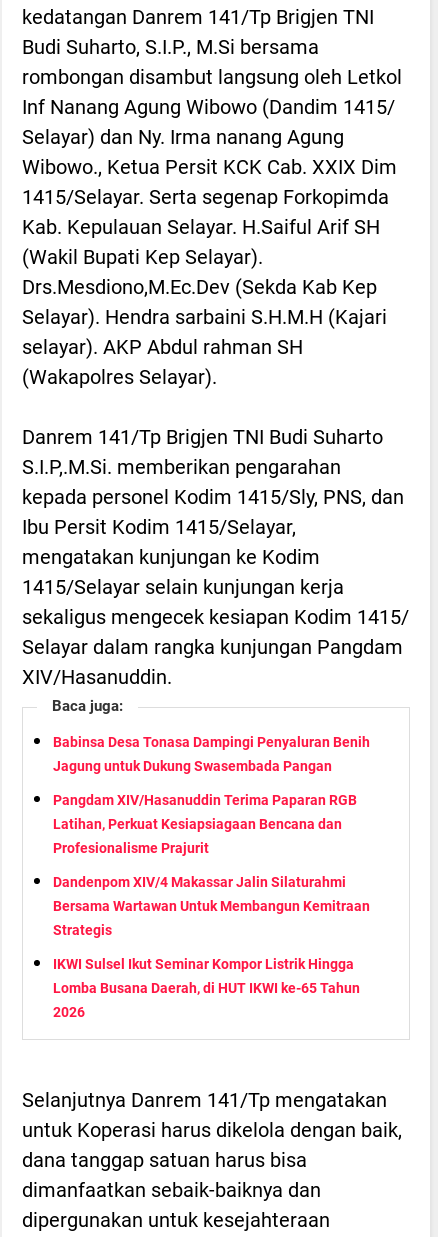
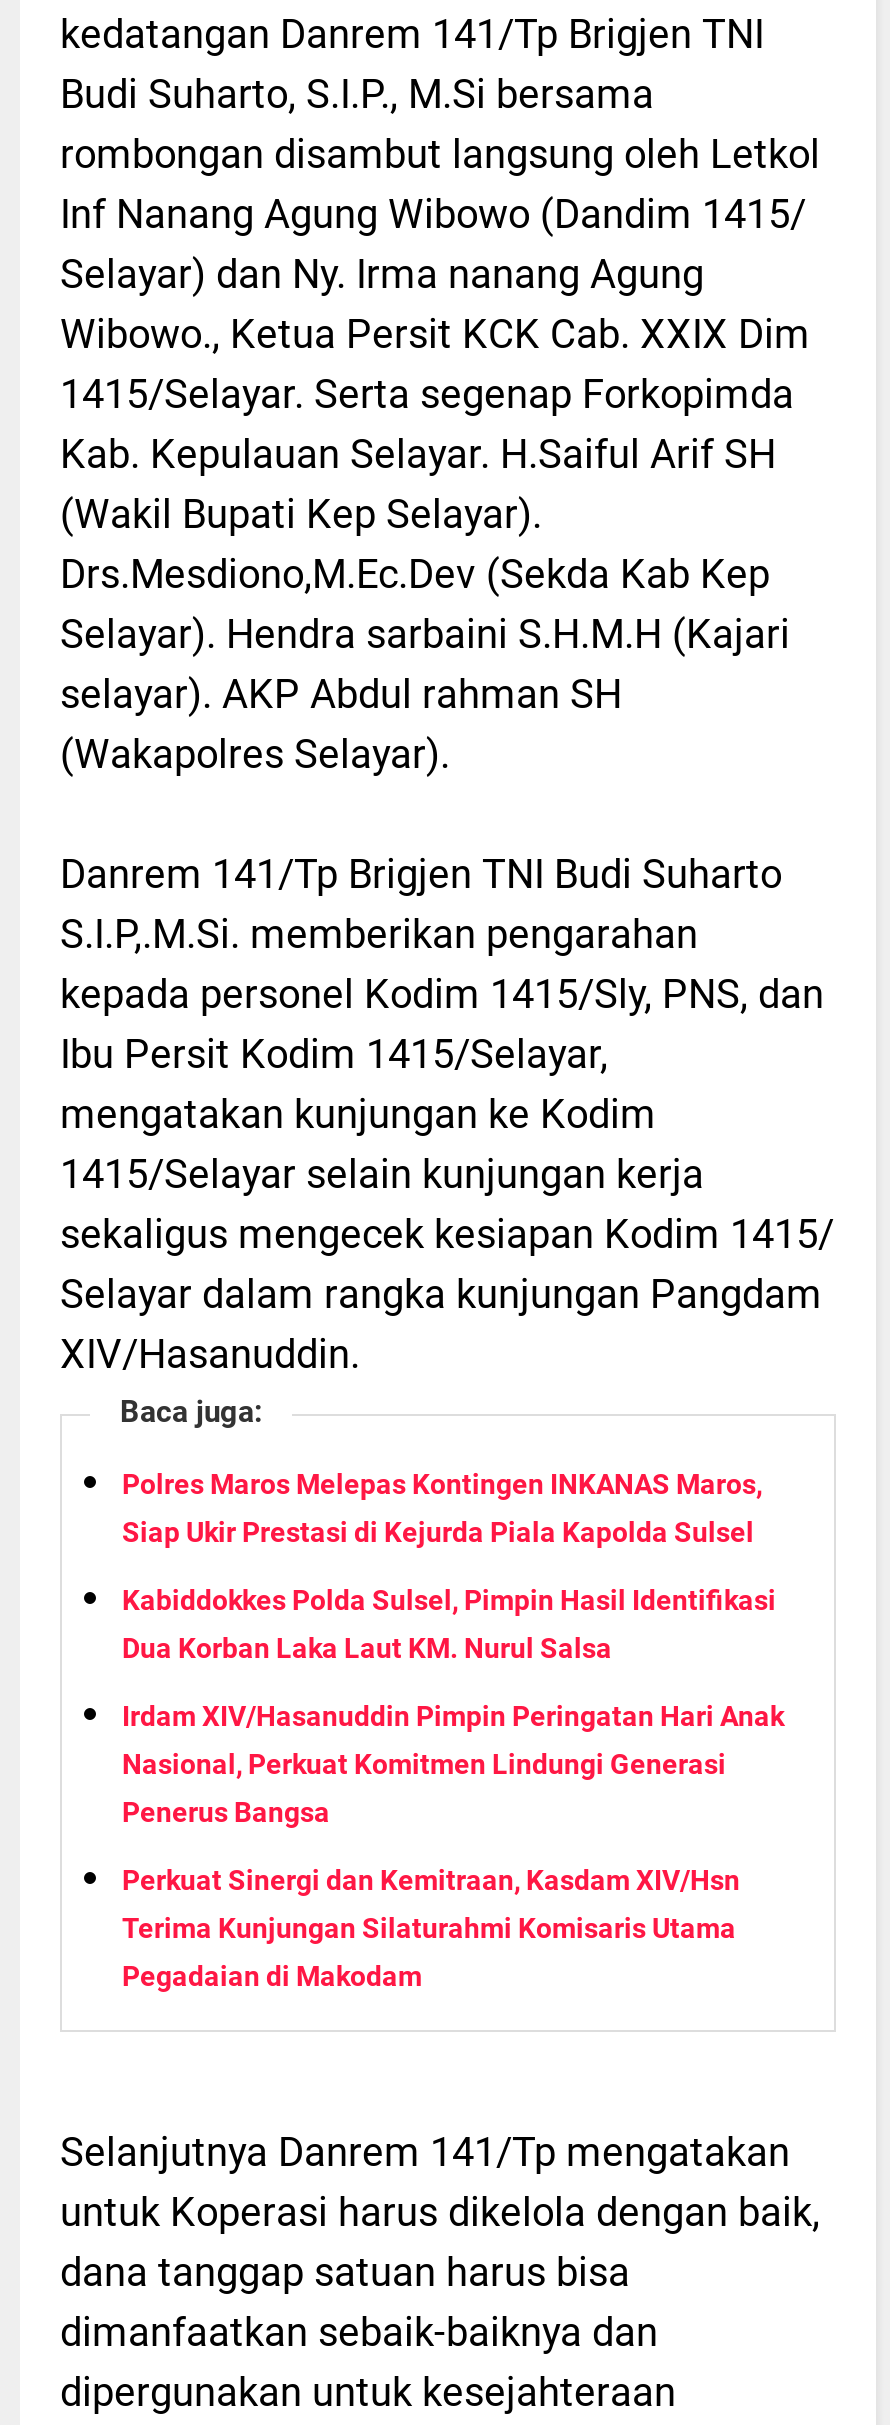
[53,734,370,1020] Babinsa Desa Tonasa Dampingi Penyaluran Benih | Jagung untuk Dukung Swasembada Pangan | Pangdam XIV/Hasanuddin Terima Paparan RGB | Latihan, Perkuat Kesiapsiagaan Bencana dan | Profesionalisme Prajurit | Dandenpom XIV/4 Makassar Jalin Silaturahmi | Bersama Wartawan Untuk Membangun Kemitraan | Strategis | IKWI Sulsel Ikut Seminar Kompor Listrik Hingga | Lomba Busana Daerah, di HUT IKWI ke-65 Tahun | 2026 -> [122,1468,784,1992] Polres Maros Melepas Kontingen INKANAS Maros, | Siap Ukir Prestasi di Kejurda Piala Kapolda Sulsel | Kabiddokkes Polda Sulsel, Pimpin Hasil Identifikasi | Dua Korban Laka Laut KM. Nurul Salsa | Irdam XIV/Hasanuddin Pimpin Peringatan Hari Anak | Nasional, Perkuat Komitmen Lindungi Generasi | Penerus Bangsa | Perkuat Sinergi dan Kemitraan, Kasdam XIV/Hsn | Terima Kunjungan Silaturahmi Komisaris Utama | Pegadaian di Makodam

